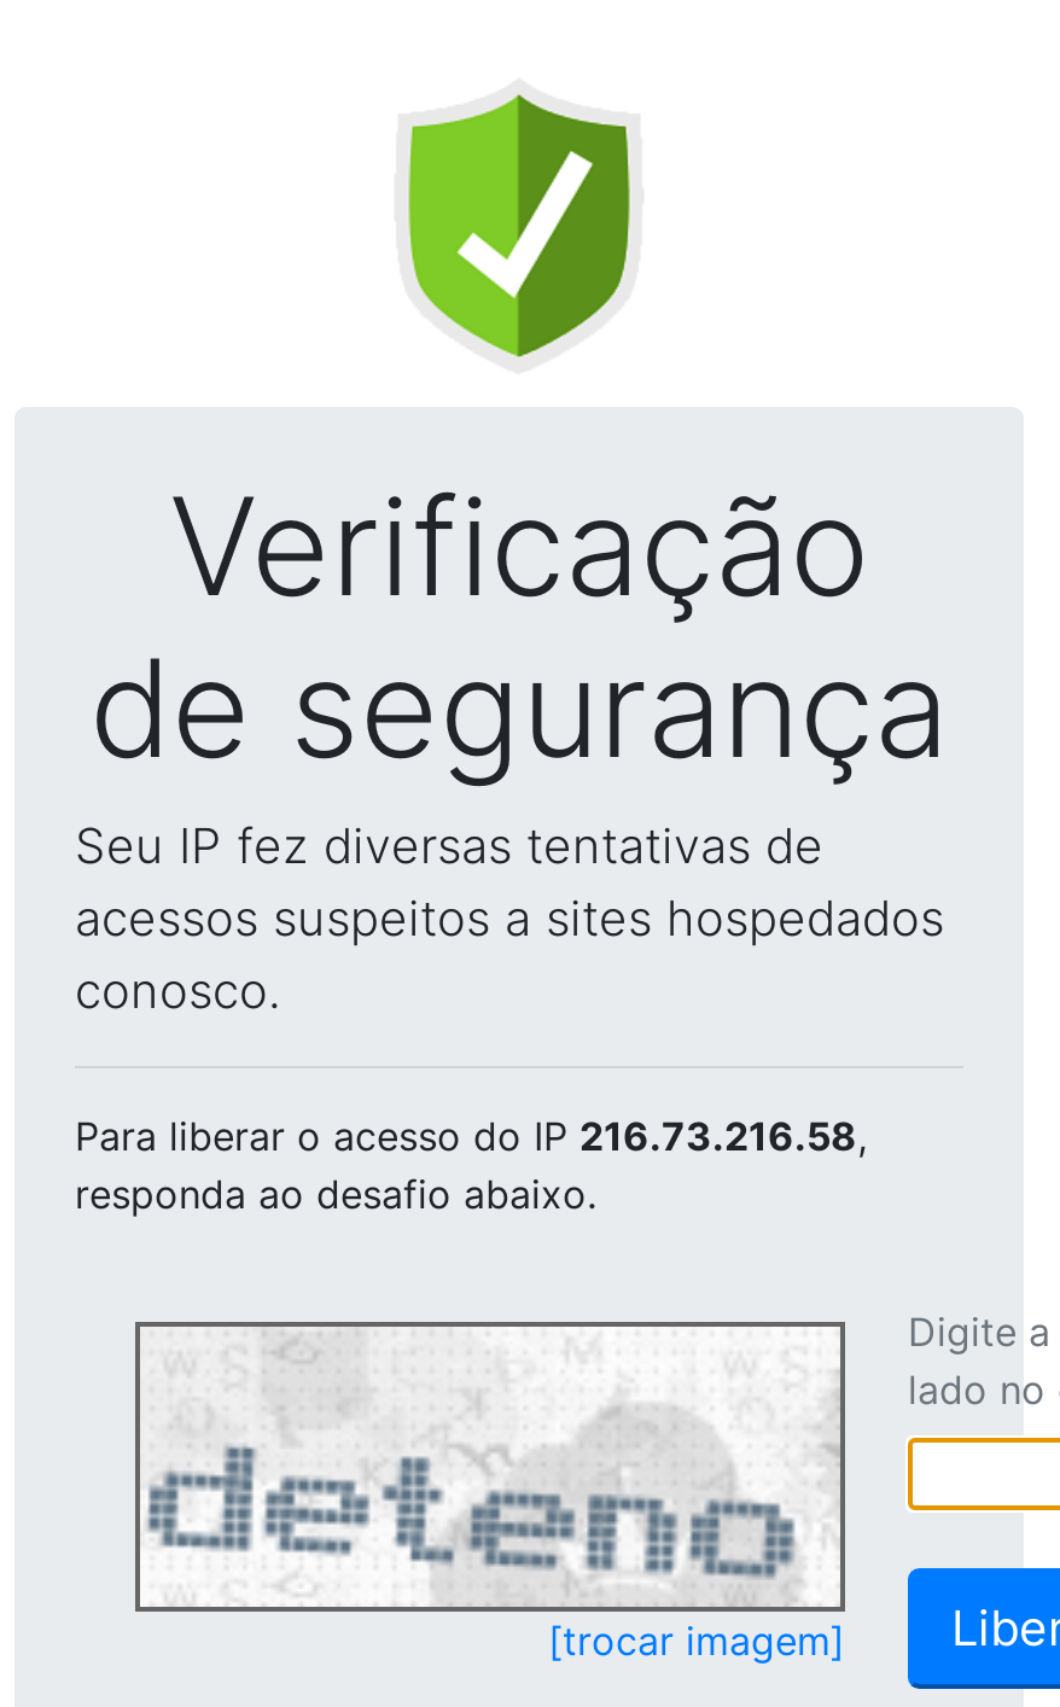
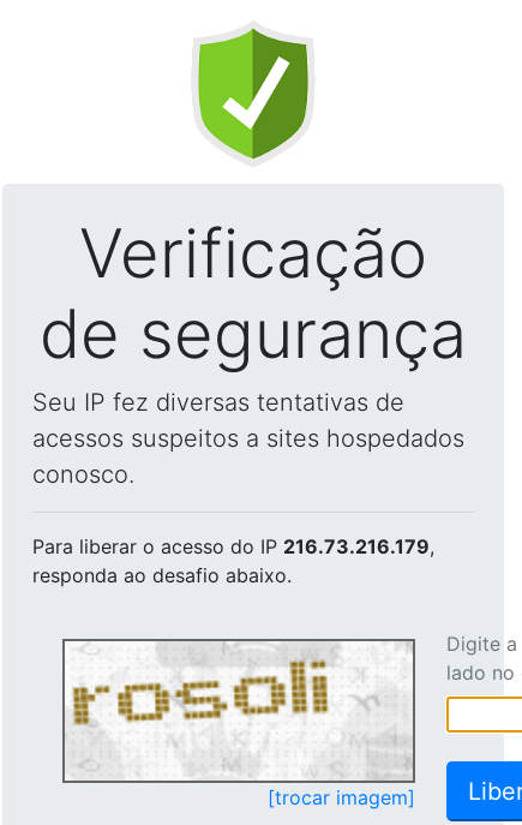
[75,1112,867,1160] Para liberar o acesso do IP 216.73.216.58, -> [32,534,434,558] Para liberar o acesso do IP 216.73.216.179,
[147,1332,838,1602] [image] -> [70,644,410,778] [image]

